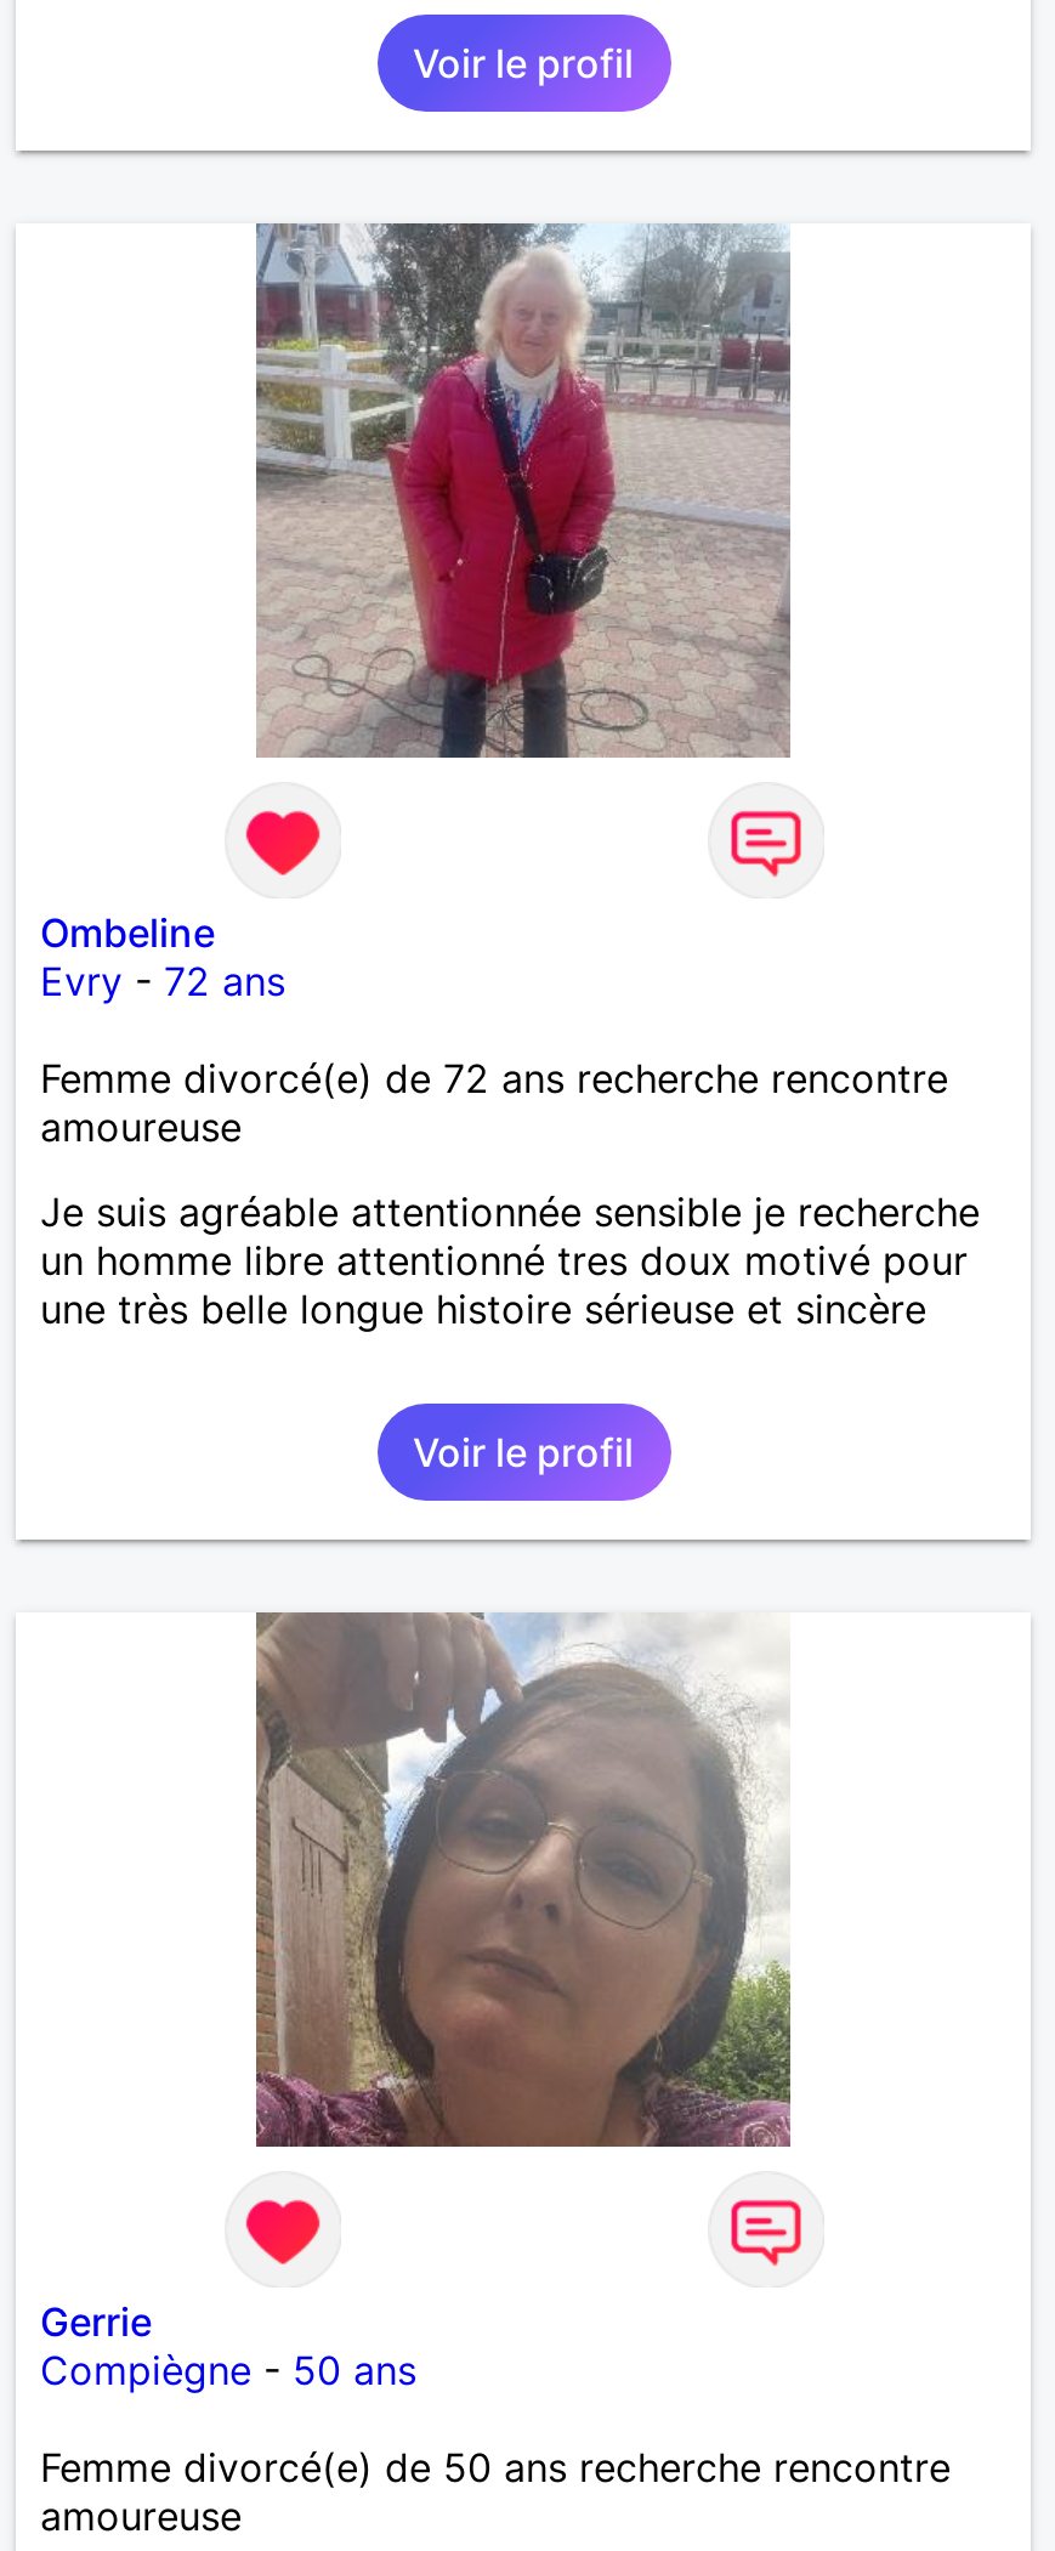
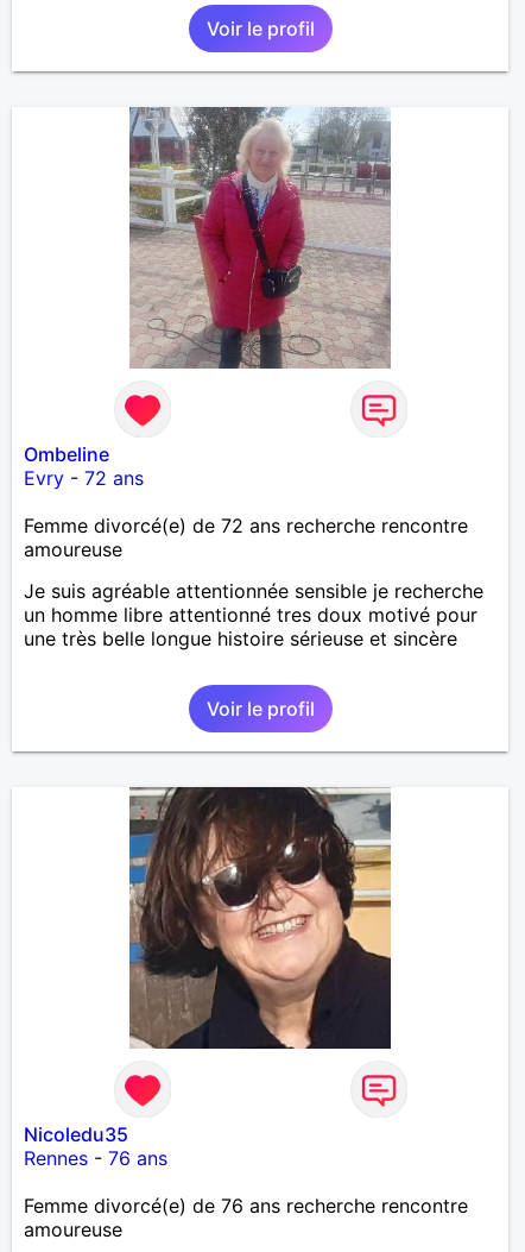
[254,1612,793,2149] [image] -> [128,786,392,1050] [image]
[40,2297,416,2394] Gerrie | Compiègne - 50 ans -> [24,1122,167,1170] Nicoledu35 | Rennes - 76 ans
[40,2443,951,2491] Femme divorcé(e) de 50 ans recherche rencontre -> [24,1194,468,1217] Femme divorcé(e) de 76 ans recherche rencontre

